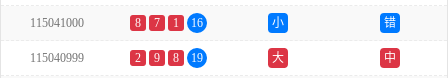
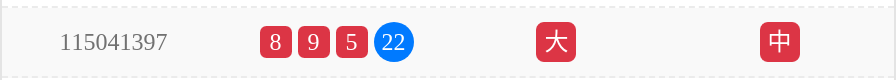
[30,16,84,30] 115041000 -> [60,28,168,56] 115041397
[30,16,396,65] 7 | 1 | 16 | 小 | 错 | 115040999 | 2 -> none
[173,51,179,65] 8 -> [346,28,358,56] 5
[191,51,203,65] 19 -> [382,28,406,56] 22

